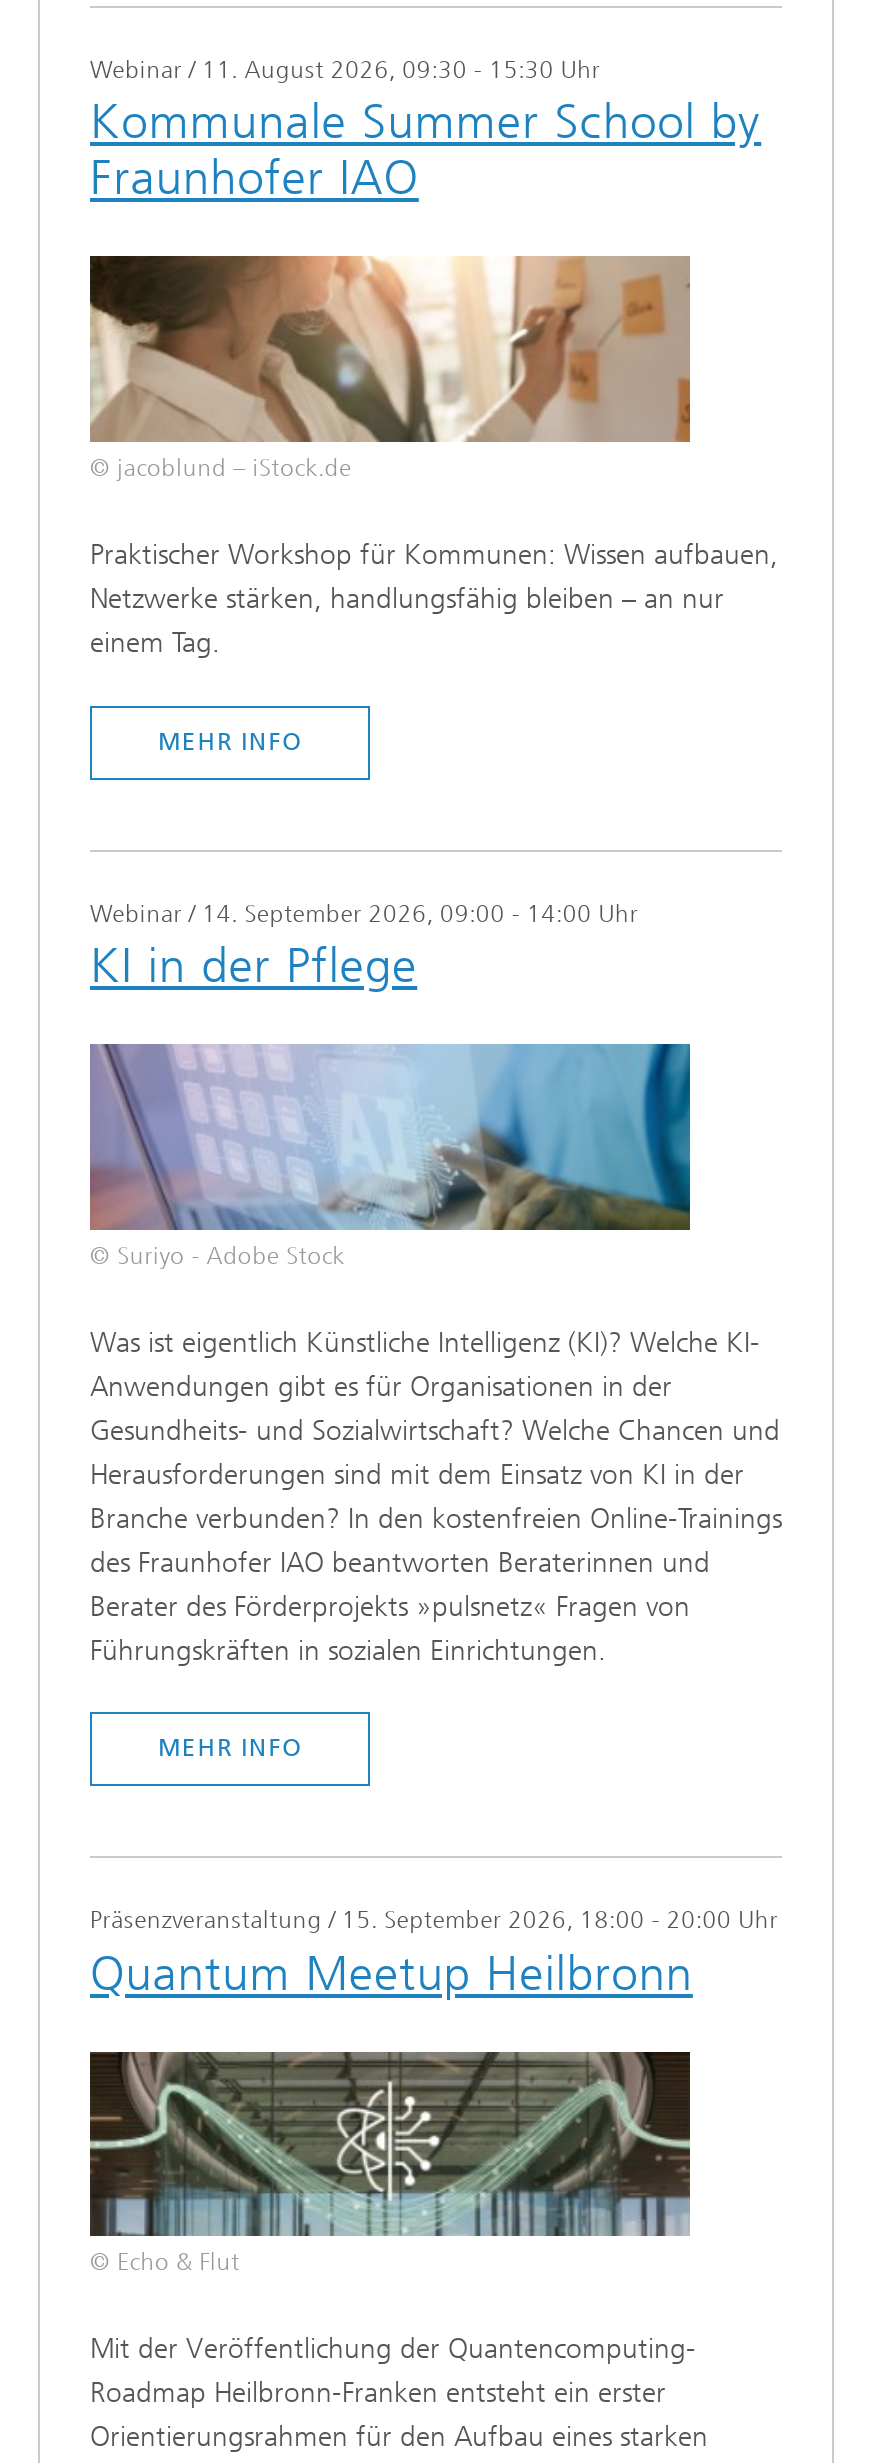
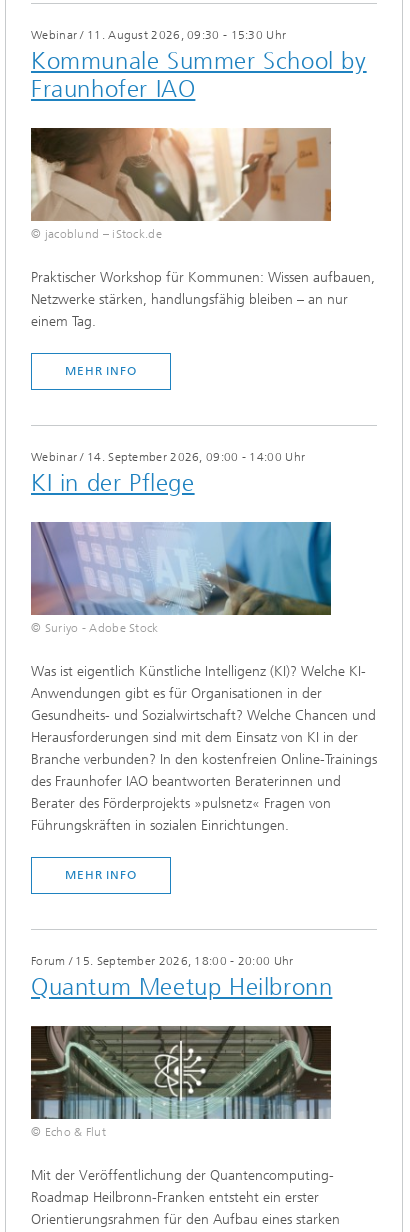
[90,1907,778,1935] Präsenzveranstaltung / 15. September 2026, 18:00 - 20:00 Uhr -> [31,954,293,968] Forum / 15. September 2026, 18:00 - 20:00 Uhr

